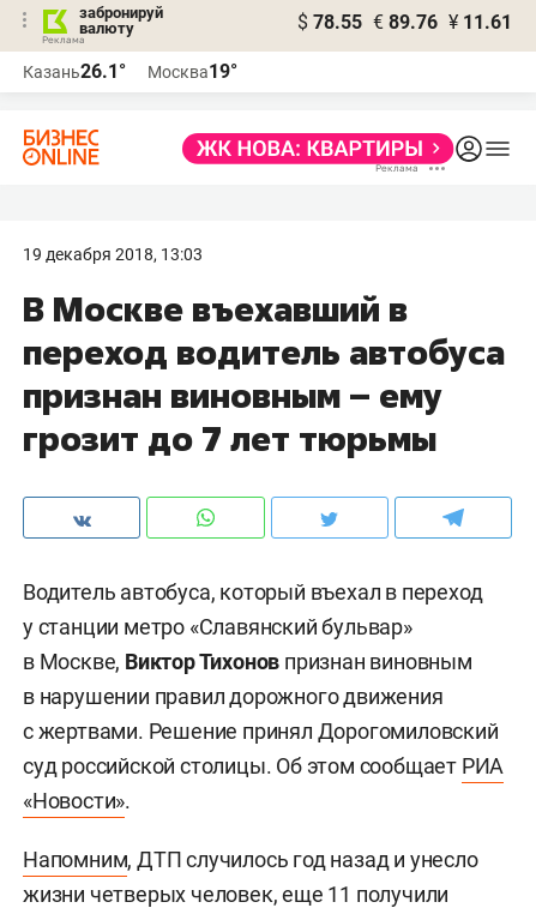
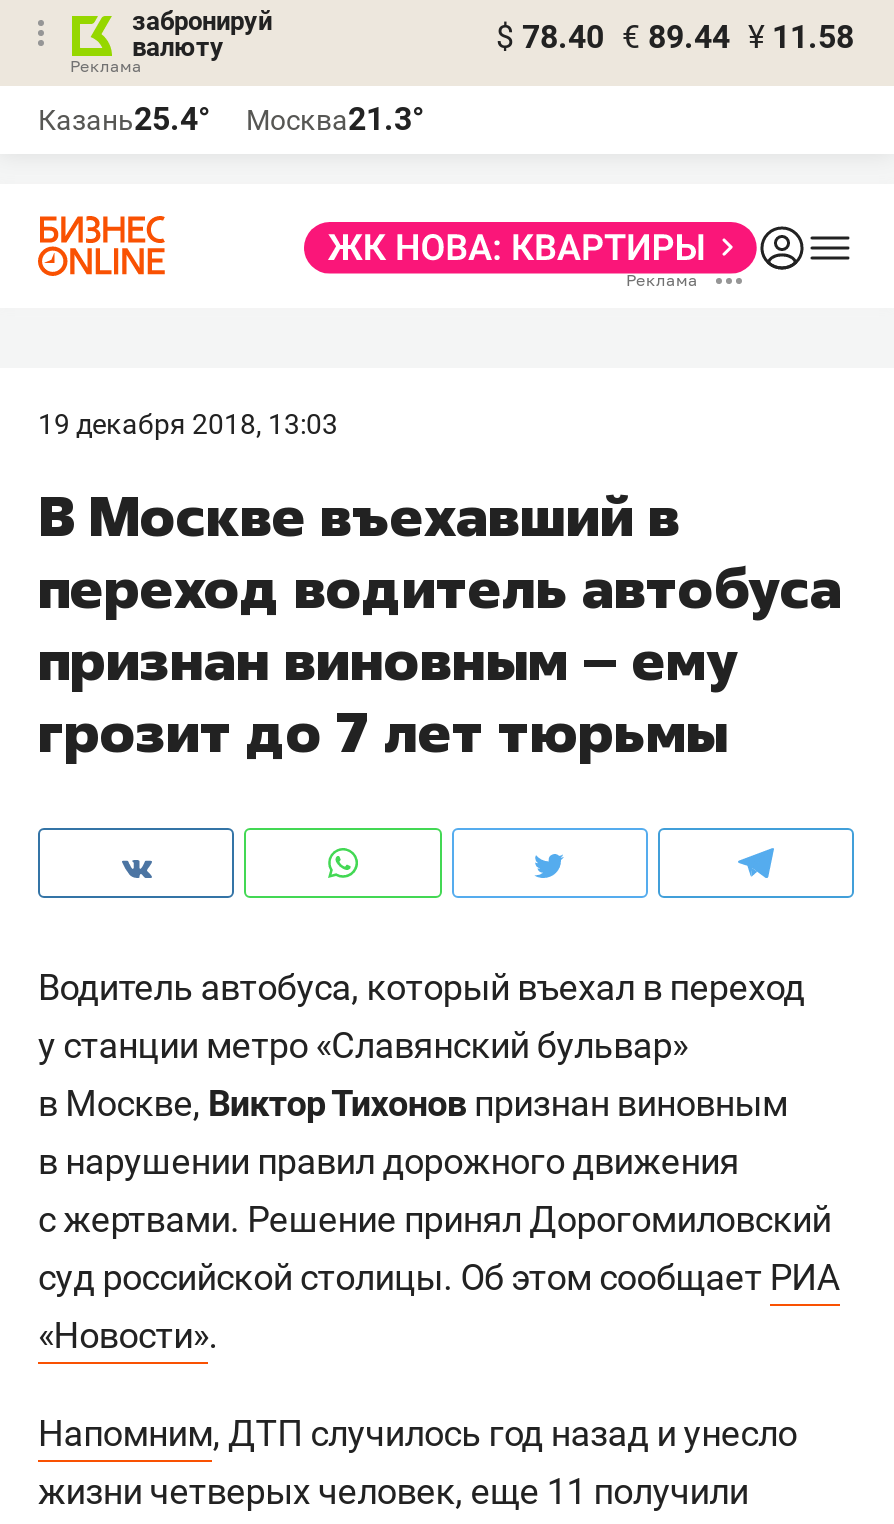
[297,11,512,34] $ 78.55 € 89.76 ¥ 11.61 -> [496,18,854,56] $ 78.40 € 89.44 ¥ 11.58
[23,60,126,83] Казань26.1° -> [38,100,210,138] Казань25.4°
[147,60,237,83] Москва19° -> [246,100,424,138] Москва21.3°

